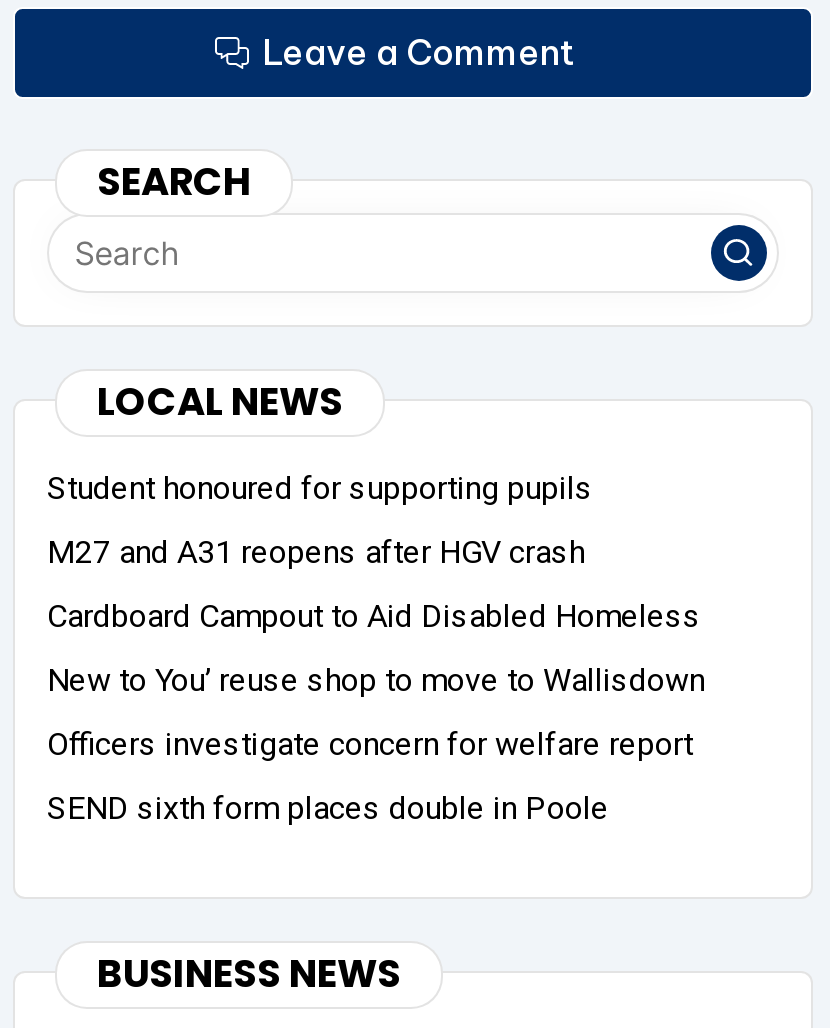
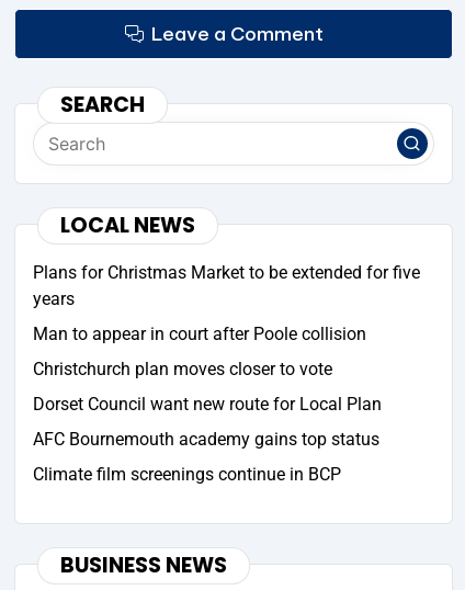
[47,469,593,507] Student honoured for supporting pupils -> [33,262,420,309] Plans for Christmas Market to be extended for five | years
[47,533,585,571] M27 and A31 reopens after HGV crash -> [33,324,366,344] Man to appear in court after Poole collision
[47,597,701,635] Cardboard Campout to Aid Disabled Homeless -> [33,359,332,379] Christchurch plan moves closer to vote
[47,661,705,699] New to You’ reuse shop to move to Wallisdown -> [33,394,382,415] Dorset Council want new route for Local Plan
[47,725,693,763] Officers investigate concern for welfare report -> [33,429,379,450] AFC Bournemouth academy gains top status
[47,789,609,827] SEND sixth form places double in Poole -> [33,464,341,485] Climate film screenings continue in BCP

